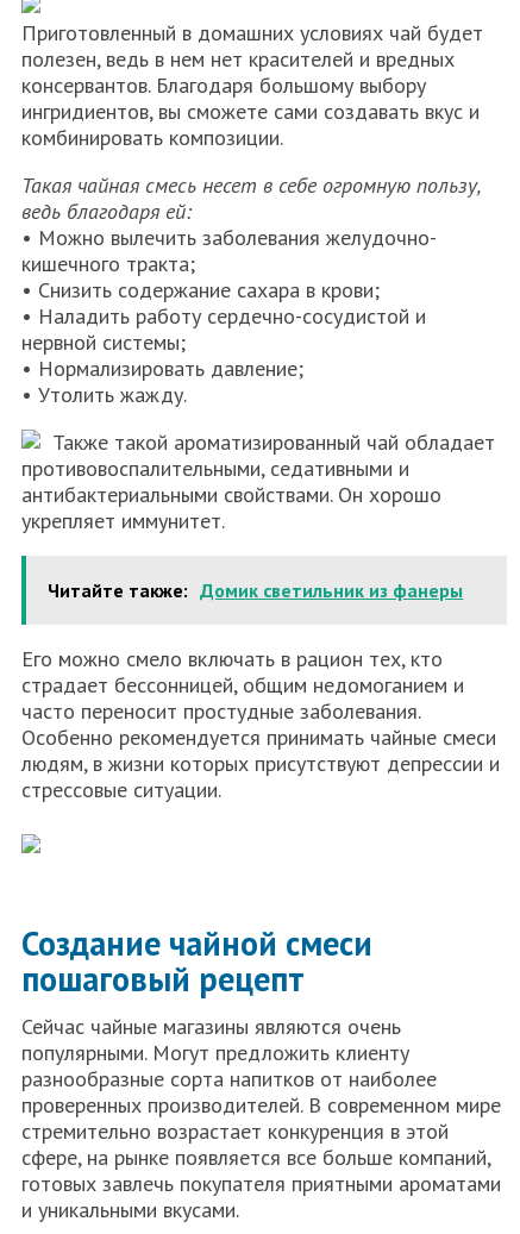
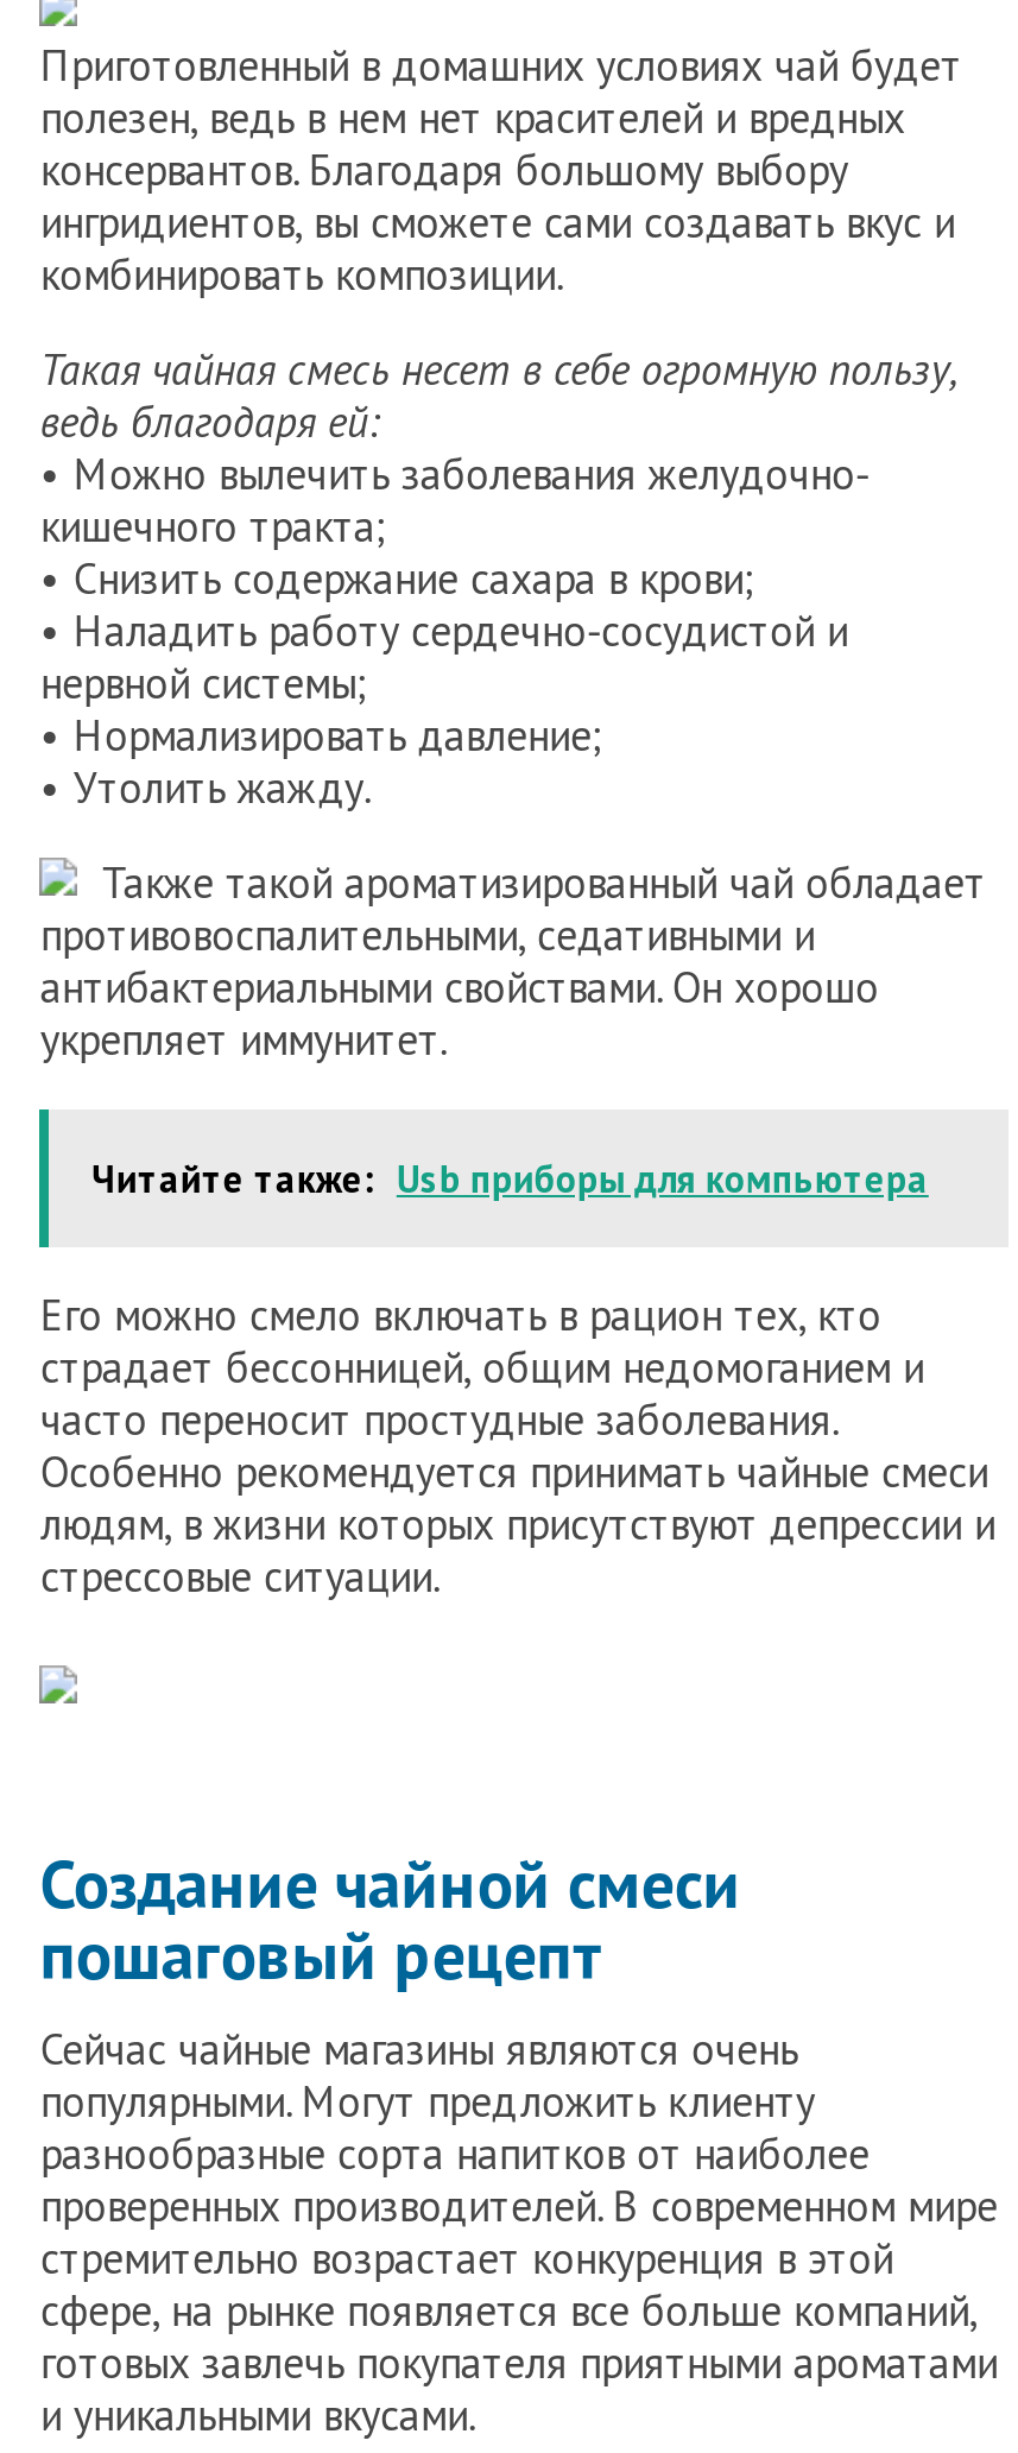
[48,578,463,602] Читайте также: Домик светильник из фанеры -> [92,1155,929,1202] Читайте также: Usb приборы для компьютера

